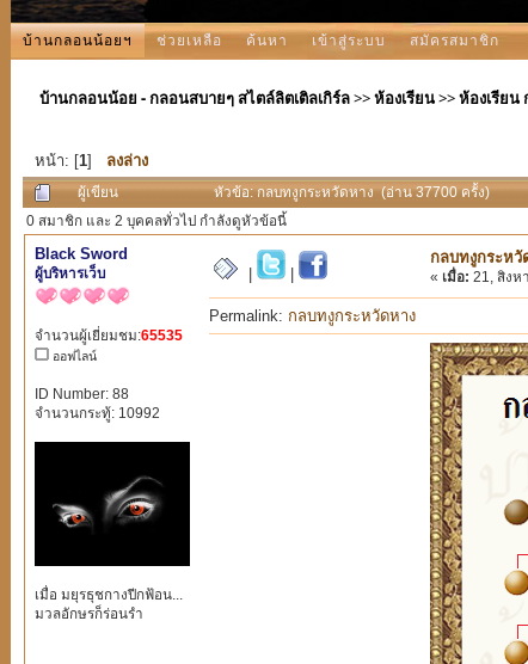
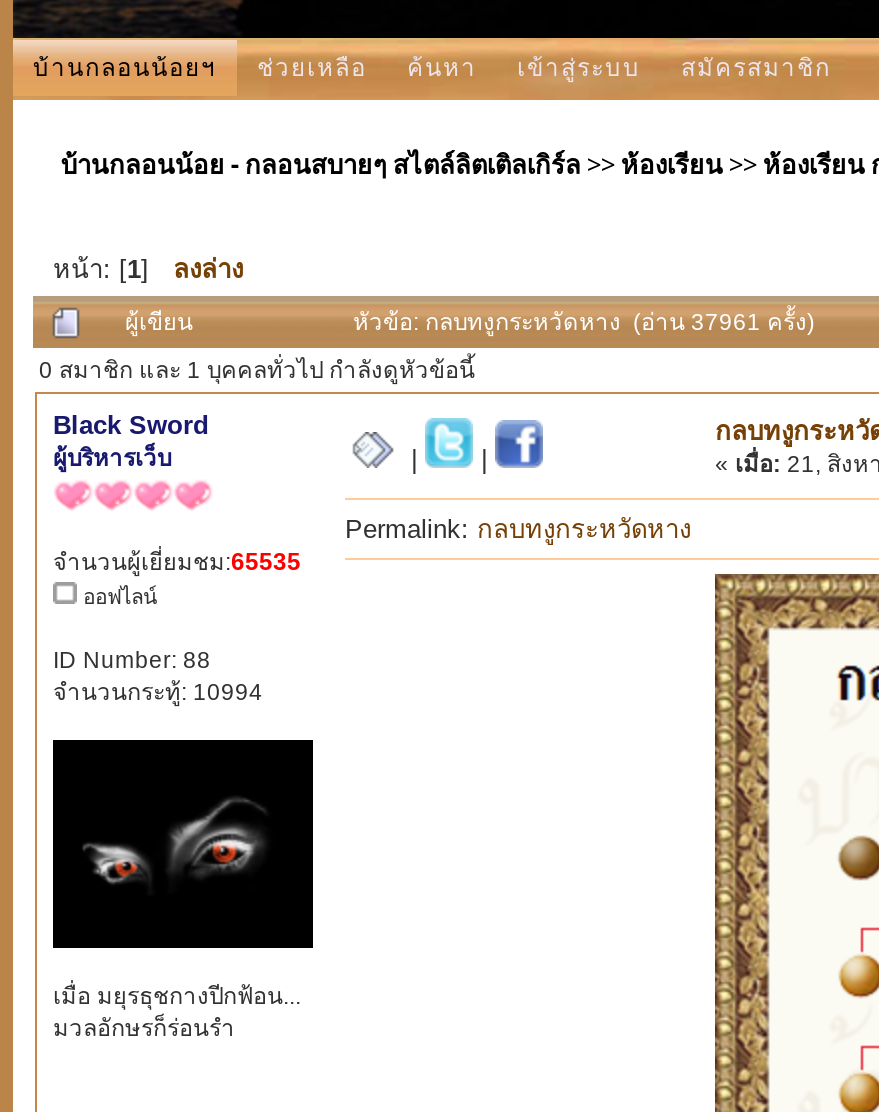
[214,184,490,199] หัวข้อ: กลบทงูกระหวัดหาง (อ่าน 37700 ครั้ง) -> [353,308,815,334] หัวข้อ: กลบทงูกระหวัดหาง (อ่าน 37961 ครั้ง)
[26,212,287,228] 0 สมาชิก และ 2 บุคคลทั่วไป กำลังดูหัวข้อนี้ -> [39,356,475,382] 0 สมาชิก และ 1 บุคคลทั่วไป กำลังดูหัวข้อนี้
[35,405,160,420] จำนวนกระทู้: 10992 -> [53,678,263,704] จำนวนกระทู้: 10994

